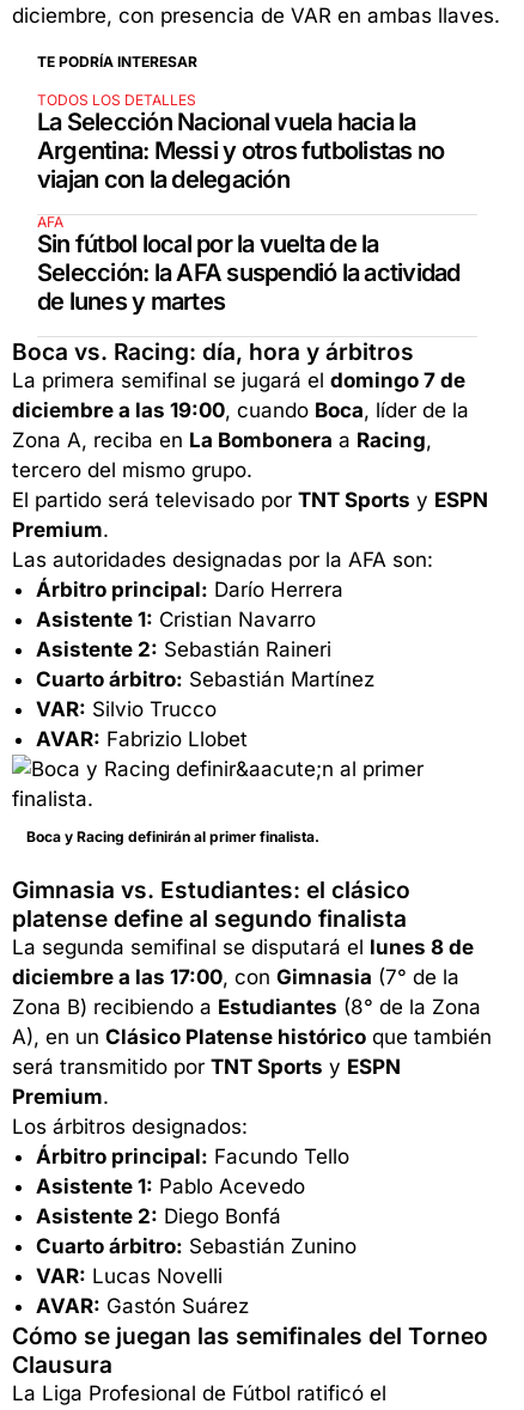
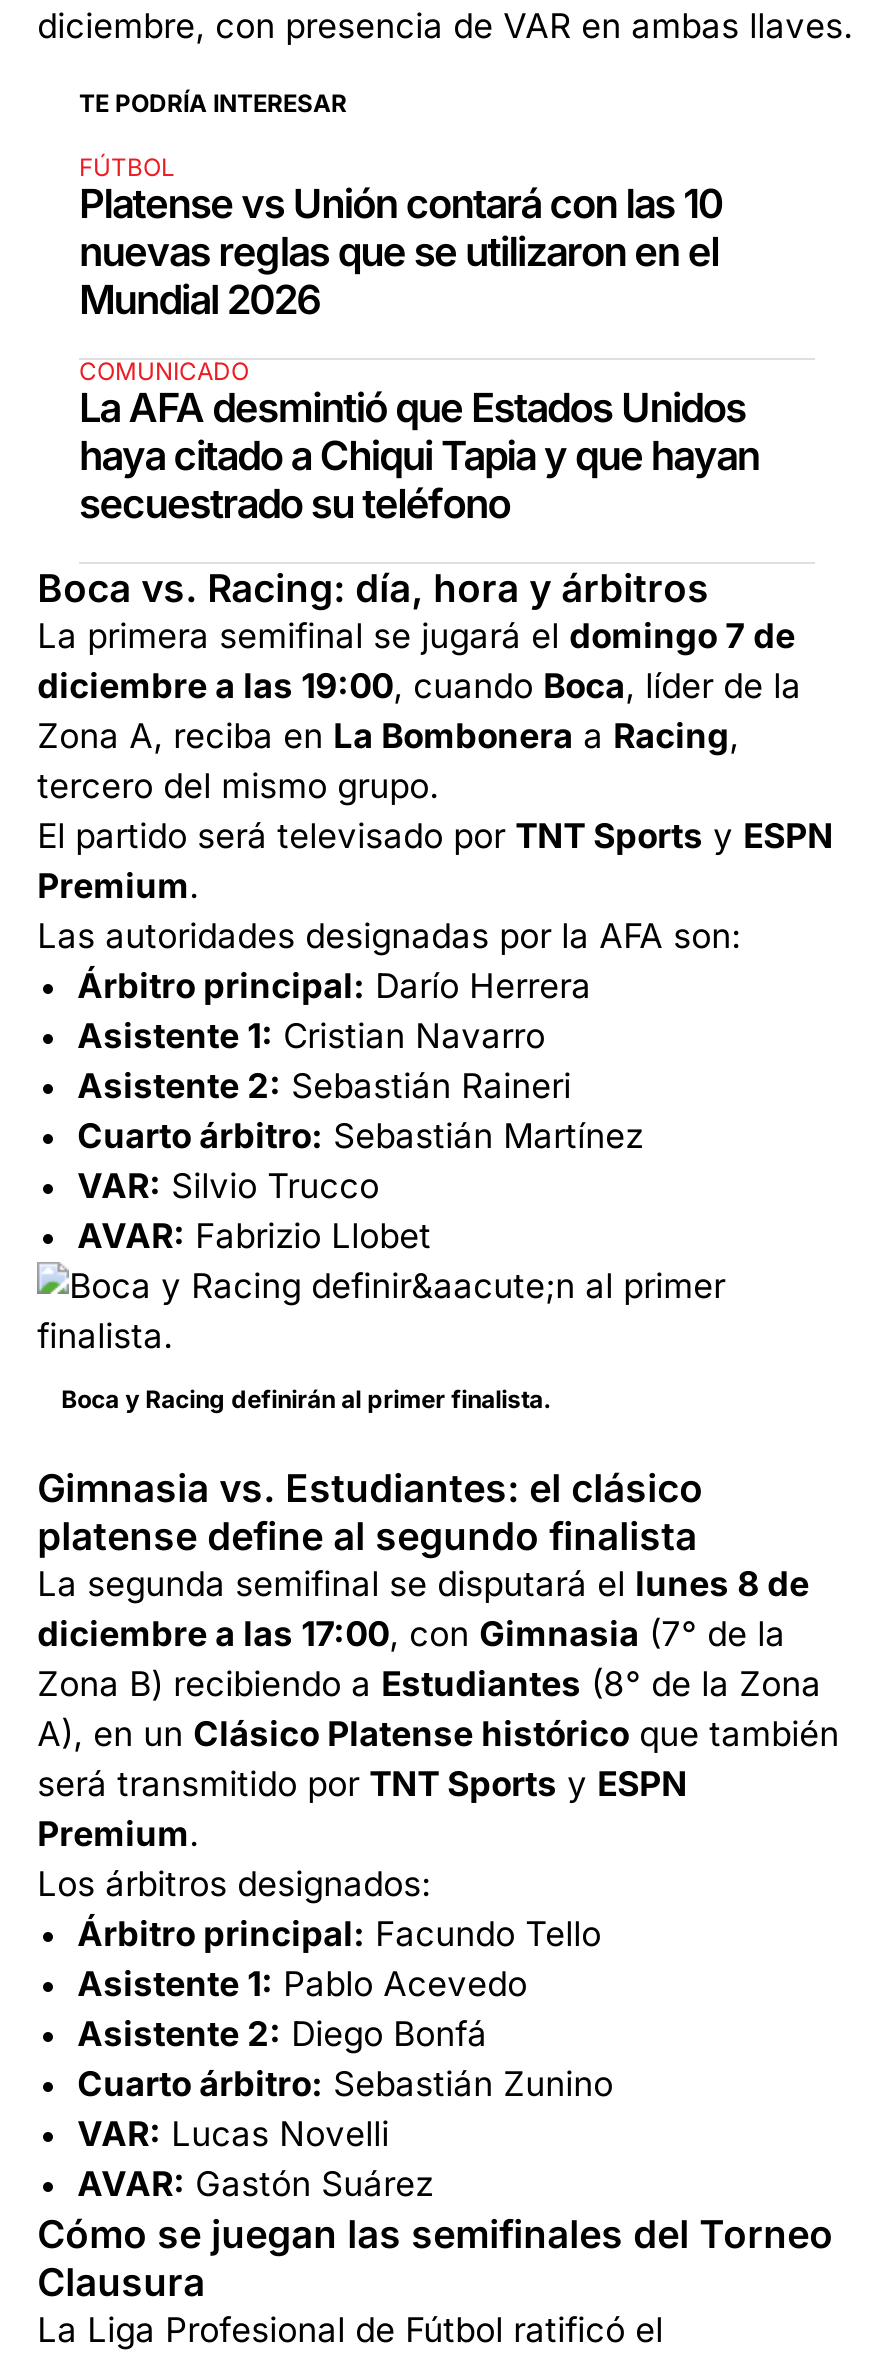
[37,91,444,194] TODOS LOS DETALLES | La Selección Nacional vuela hacia la | Argentina: Messi y otros futbolistas no | viajan con la delegación -> [79,153,722,325] FÚTBOL | Platense vs Unión contará con las 10 | nuevas reglas que se utilizaron en el | Mundial 2026
[37,213,460,316] AFA | Sin fútbol local por la vuelta de la | Selección: la AFA suspendió la actividad | de lunes y martes -> [79,357,759,529] COMUNICADO | La AFA desmintió que Estados Unidos | haya citado a Chiqui Tapia y que hayan | secuestrado su teléfono

